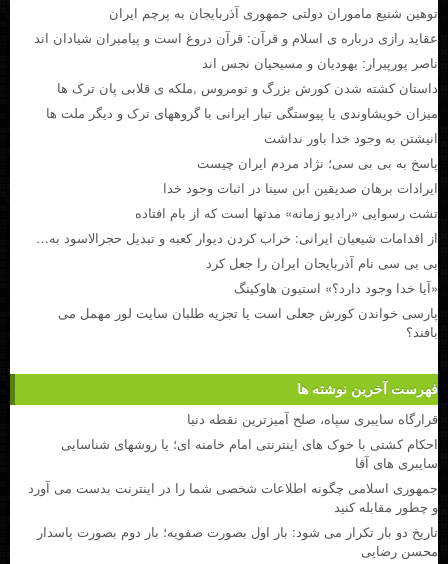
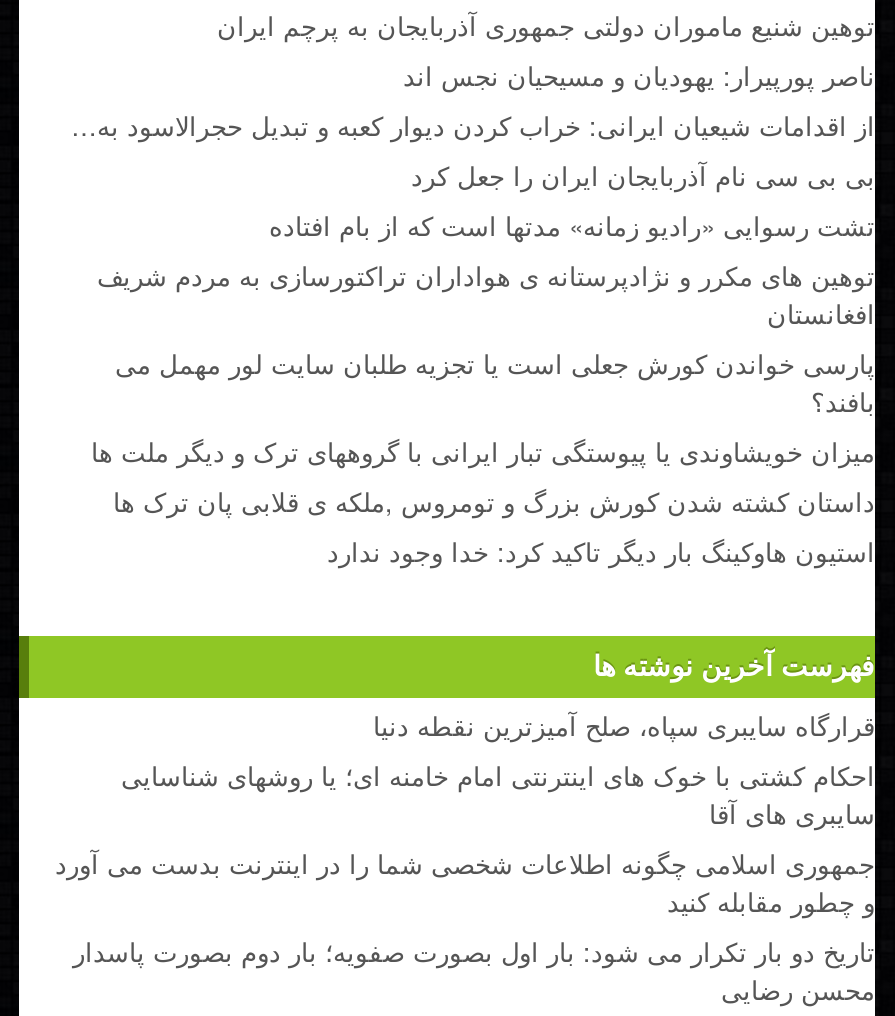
[34,28,438,47] عقاید رازی درباره ی اسلام و قرآن: قرآن دروغ است و پیامبران شیادان اند -> none
moved [46,78,438,122] -> [91,433,875,521]: داستان کشته شدن کورش بزرگ و تومروس ,ملکه ی قلابی پان ترک ها | میزان خویشاوندی یا پیوستگی تبار ایرانی با گروههای ترک و دیگر ملت ها
[163,128,438,197] انیشتن به وجود خدا باور نداشت | پاسخ به بی بی سی؛ نژاد مردم ایران چیست | ایرادات برهان صدیقین ابن سینا در اثبات وجود خدا -> none
moved [135,203,438,222] -> [269,207,875,245]: تشت رسوایی «رادیو زمانه» مدتها است که از بام افتاده
moved [36,228,438,272] -> [71,107,875,195]: از اقدامات شیعیان ایرانی: خراب کردن دیوار کعبه و تبدیل حجرالاسود به… | بی بی سی نام آذربایجان ایران را جعل کرد
[234,278,438,297] «آیا خدا وجود دارد؟» استیون هاوکینگ -> [97,257,875,333] توهین های مکرر و نژادپرستانه ی هواداران تراکتورسازی به مردم شریف | افغانستان
moved [58,303,438,341] -> [115,345,875,421]: پارسی خواندن کورش جعلی است یا تجزیه طلبان سایت لور مهمل می | بافند؟
none -> [327,533,875,571] استیون هاوکینگ بار دیگر تاکید کرد: خدا وجود ندارد

